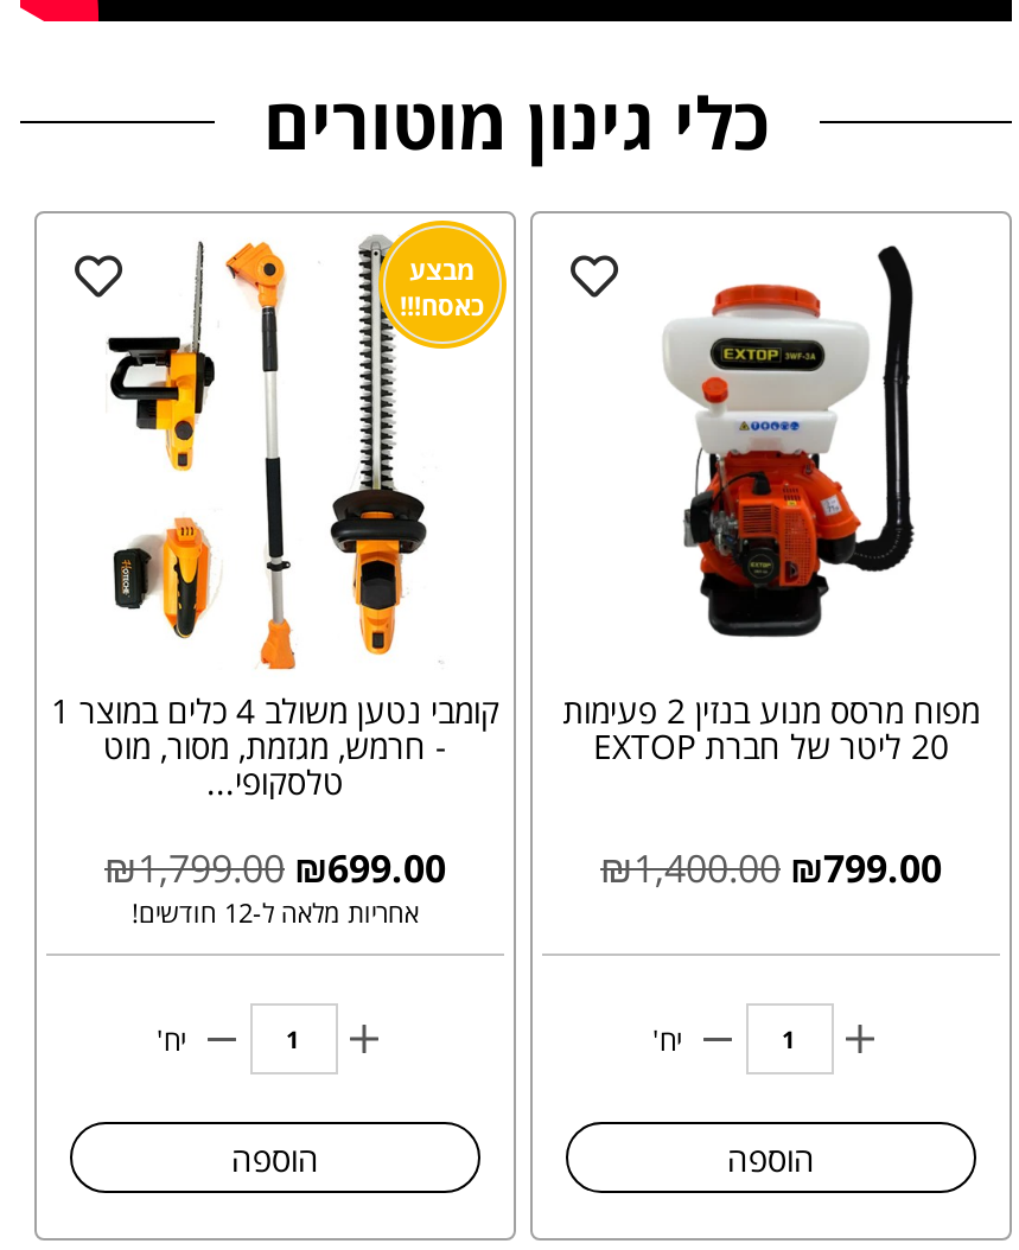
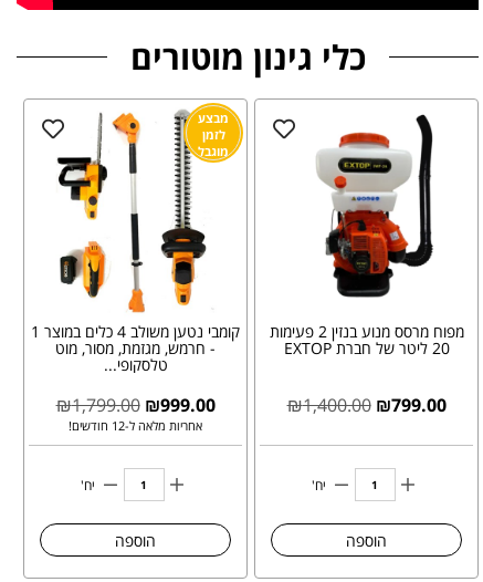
[400,288,485,323] כאסח!!! -> [198,126,229,160] לזמן | מוגבל
[294,843,446,895] ₪699.00 -> [144,393,215,417] ₪999.00

